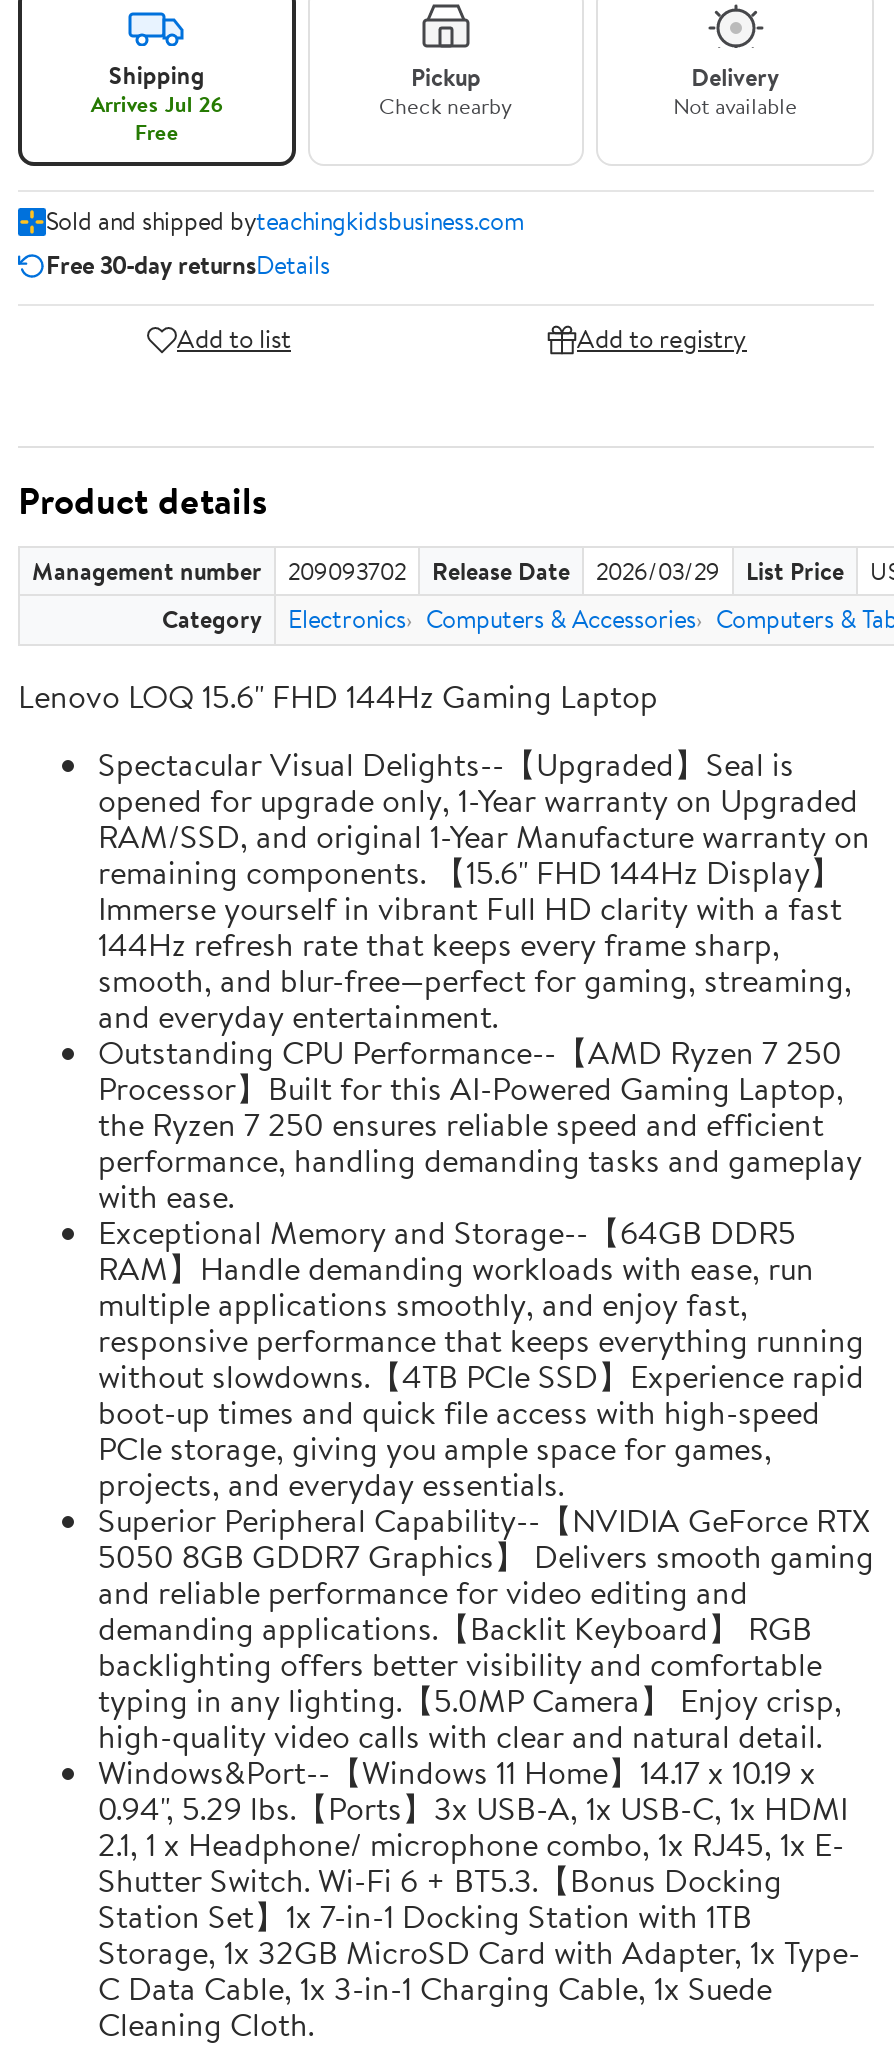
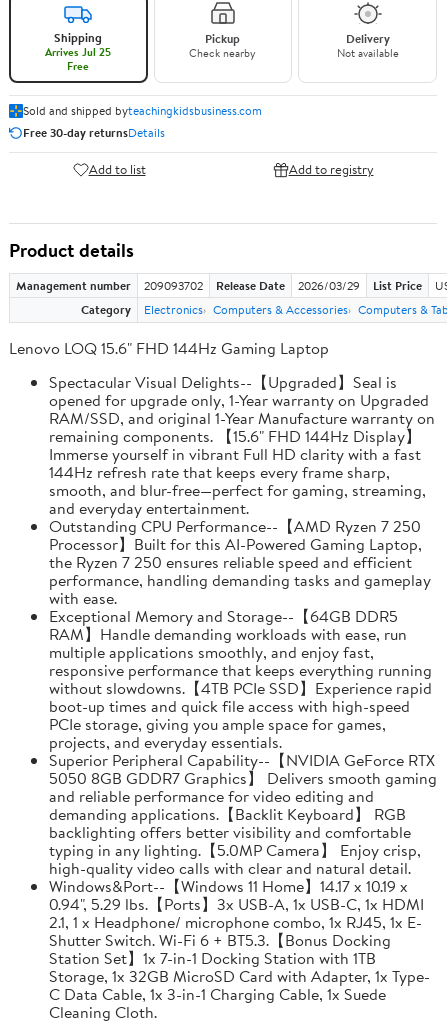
[91,88,223,120] Arrives Jul 26 -> [45,44,111,60] Arrives Jul 25

